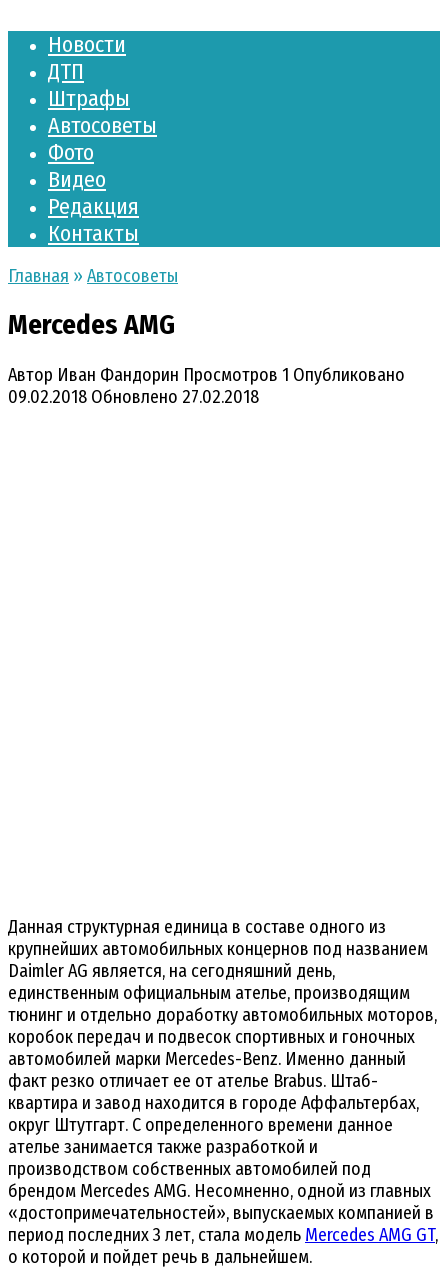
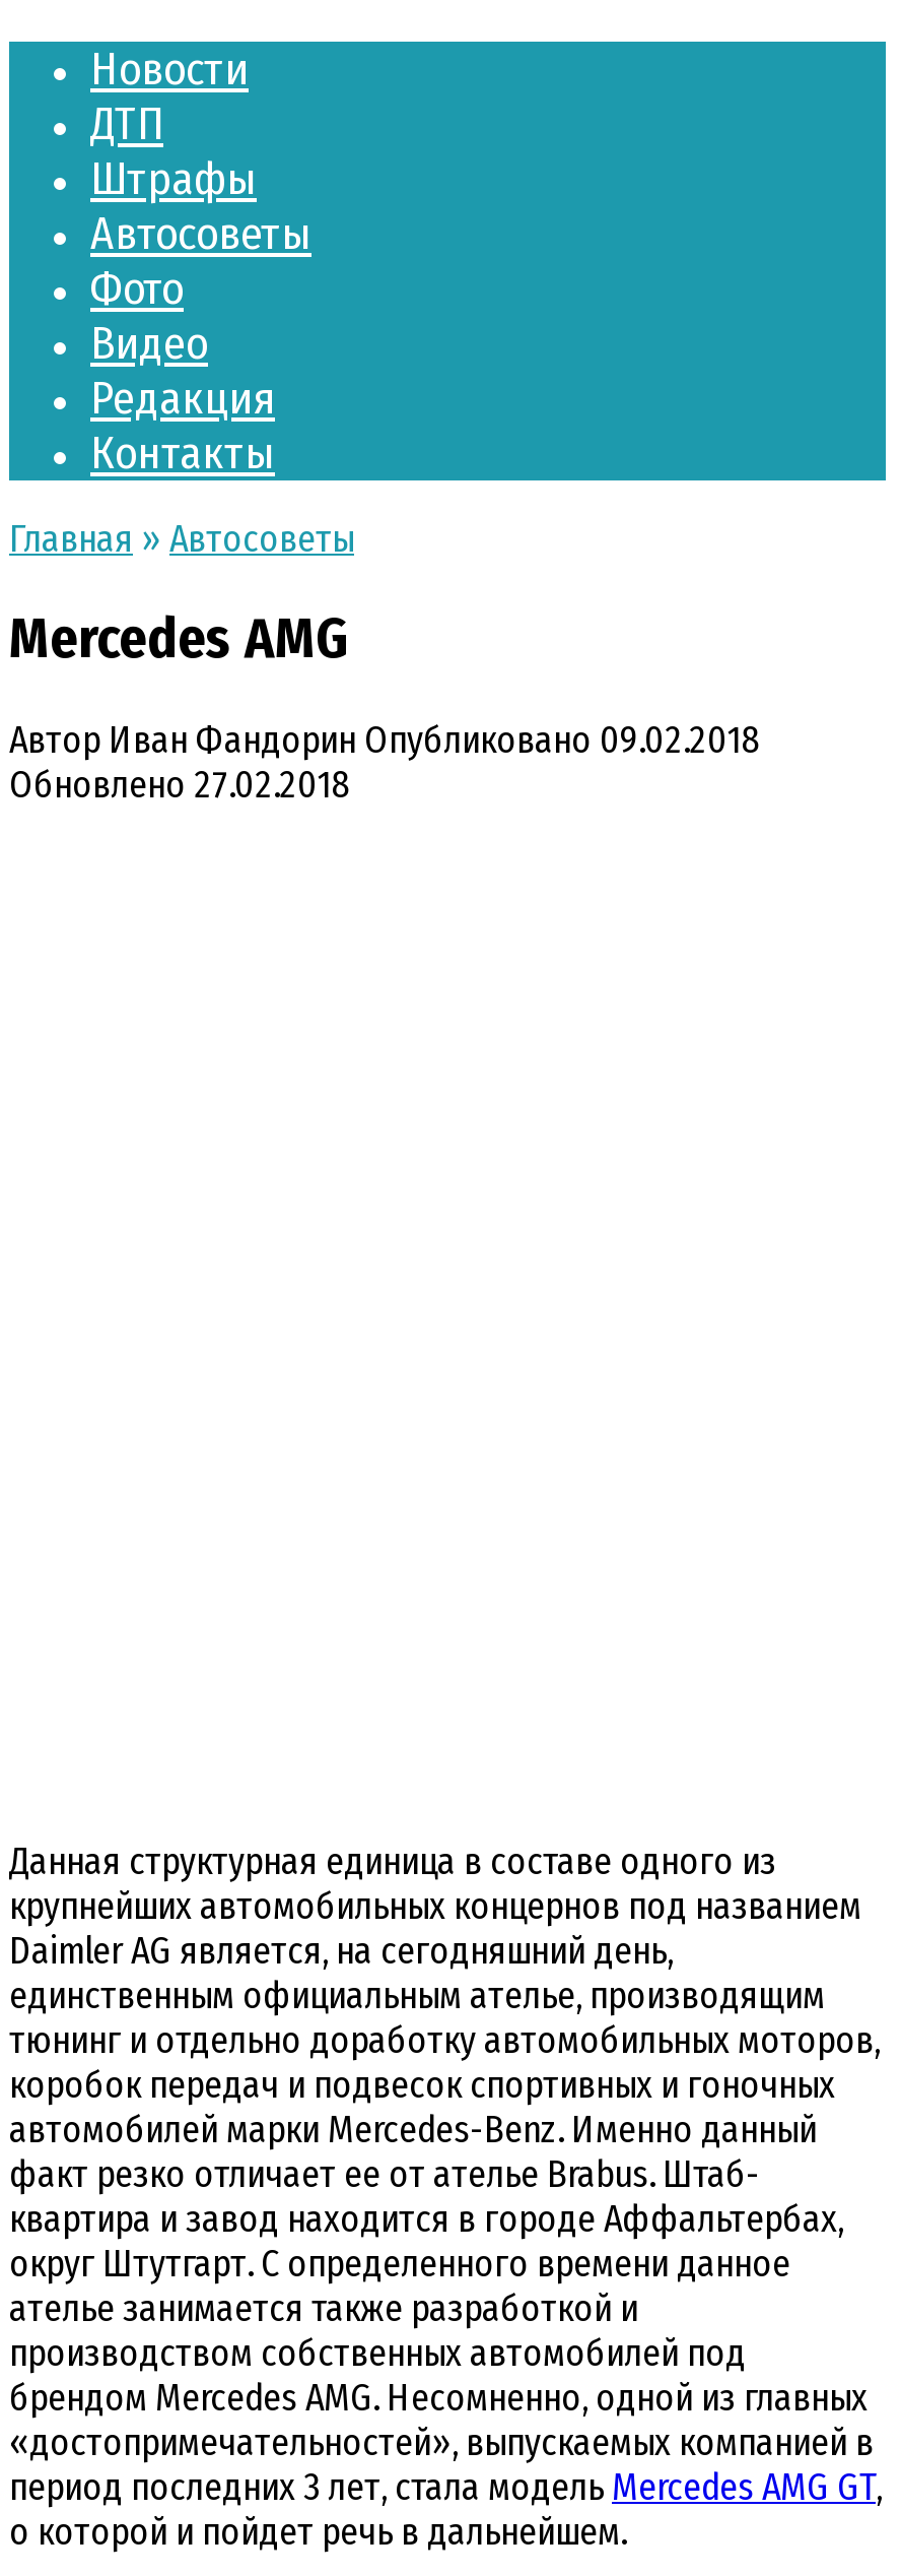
[8,364,405,408] Автор Иван Фандорин Просмотров 1 Опубликовано | 09.02.2018 Обновлено 27.02.2018 -> [9,718,760,807] Автор Иван Фандорин Опубликовано 09.02.2018 | Обновлено 27.02.2018

